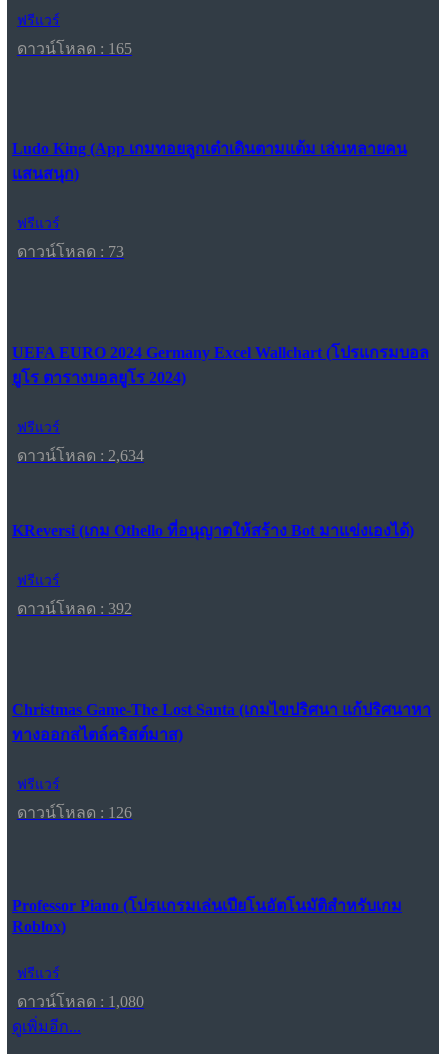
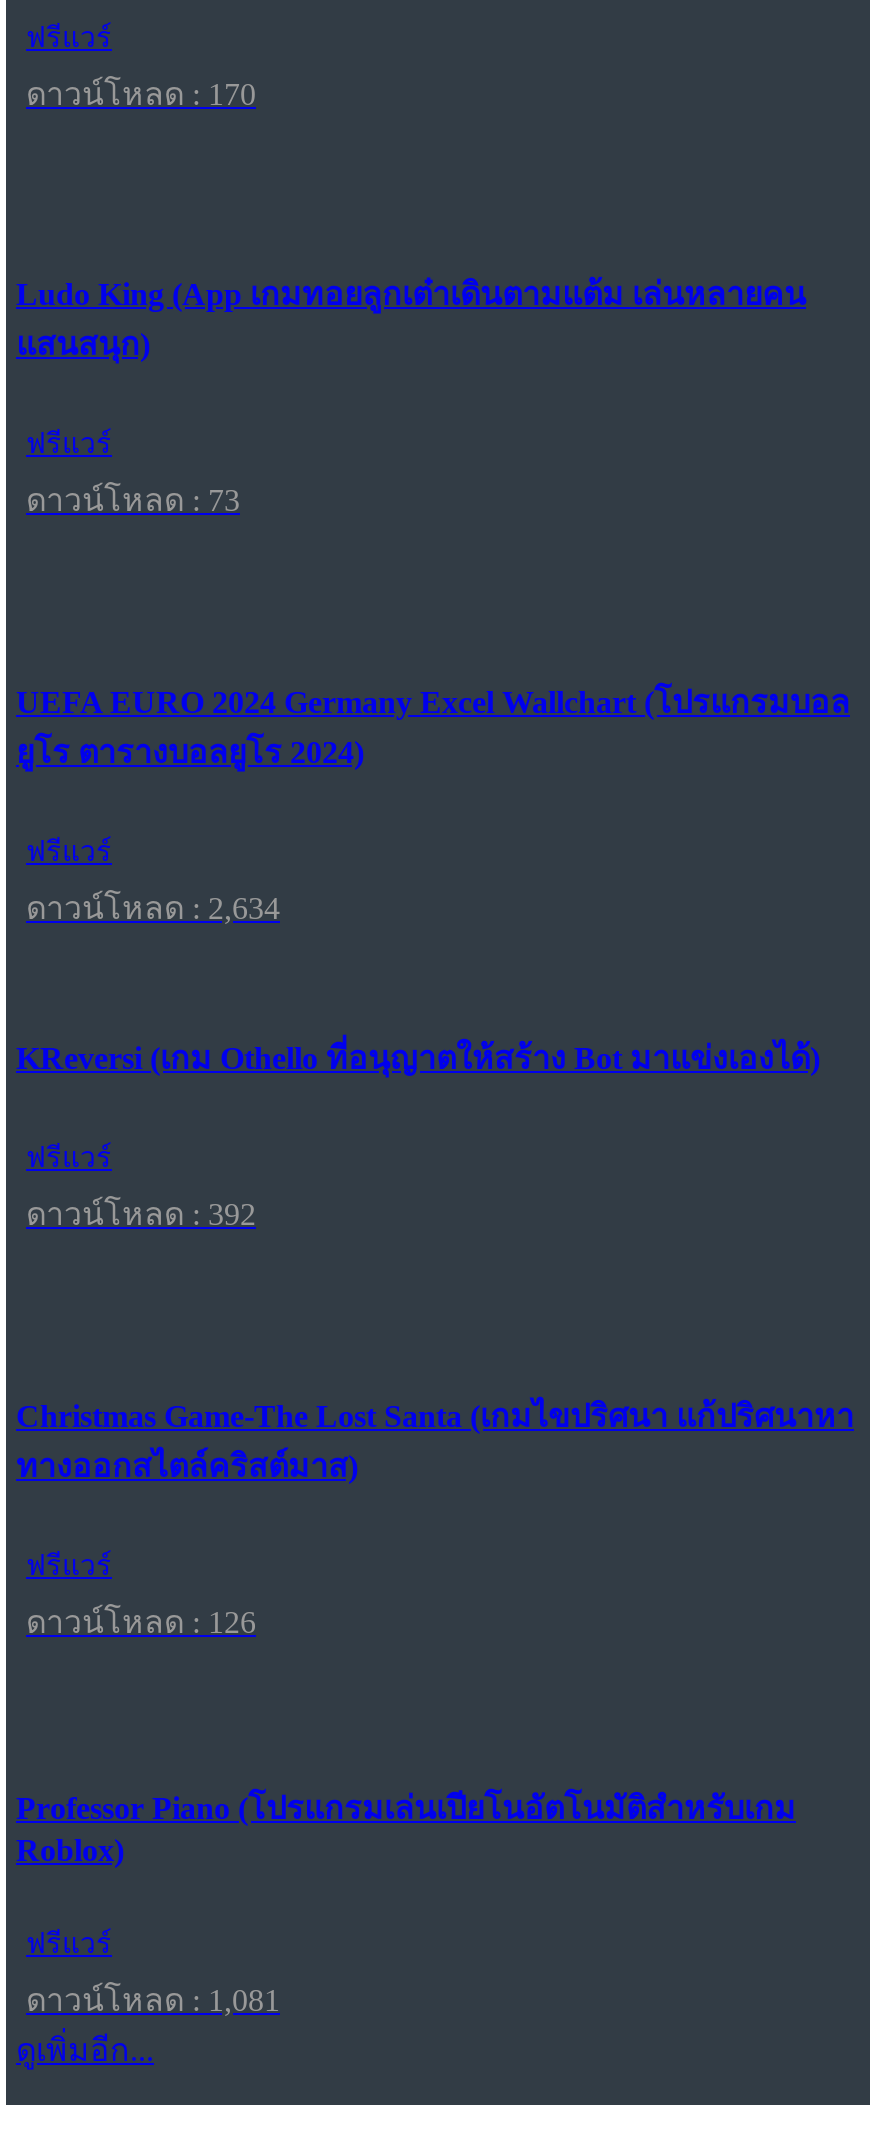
[17,40,132,57] ดาวน์โหลด : 165 -> [26,77,256,111] ดาวน์โหลด : 170
[17,993,144,1010] ดาวน์โหลด : 1,080 -> [26,1984,280,2018] ดาวน์โหลด : 1,081

